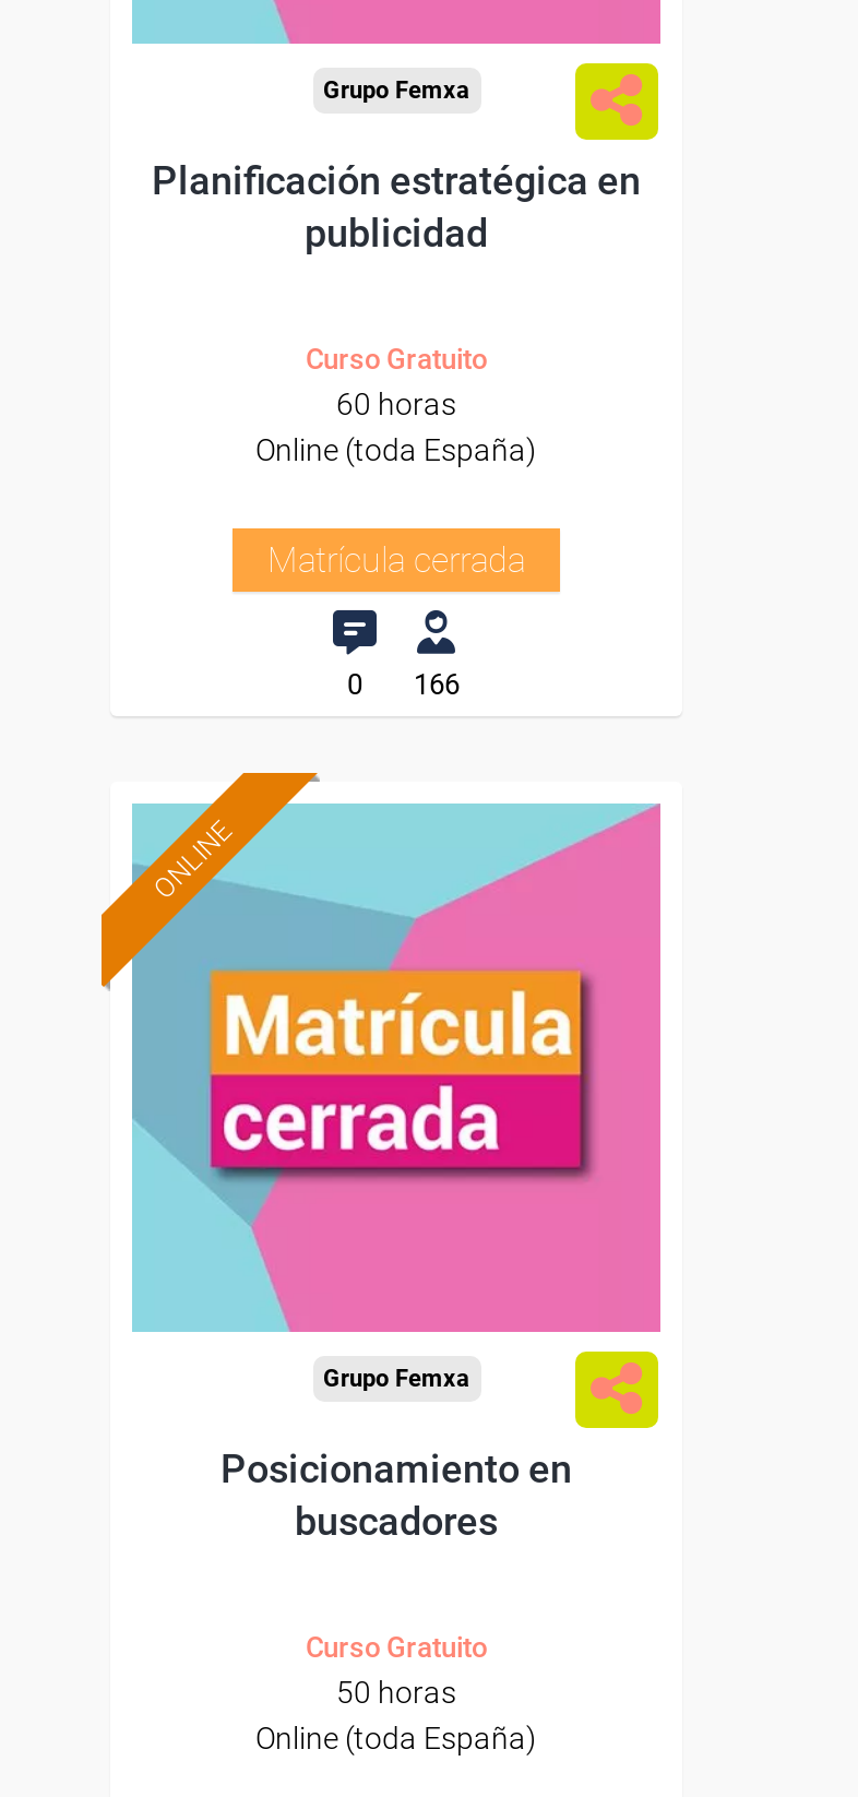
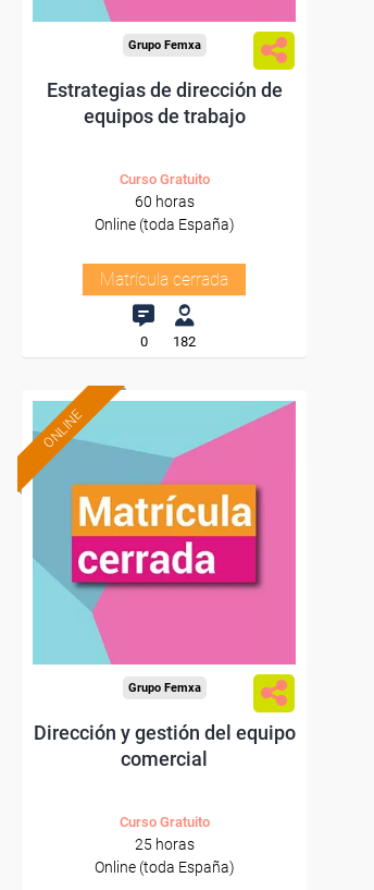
[152,157,641,255] Planificación estratégica en | publicidad -> [46,78,282,127] Estrategias de dirección de | equipos de trabajo
[347,668,460,701] 0 166 -> [140,333,196,350] 0 182
[221,1445,572,1544] Posicionamiento en | buscadores -> [33,721,295,770] Dirección y gestión del equipo | comercial
[336,1675,456,1710] 50 horas -> [134,836,194,853] 25 horas

